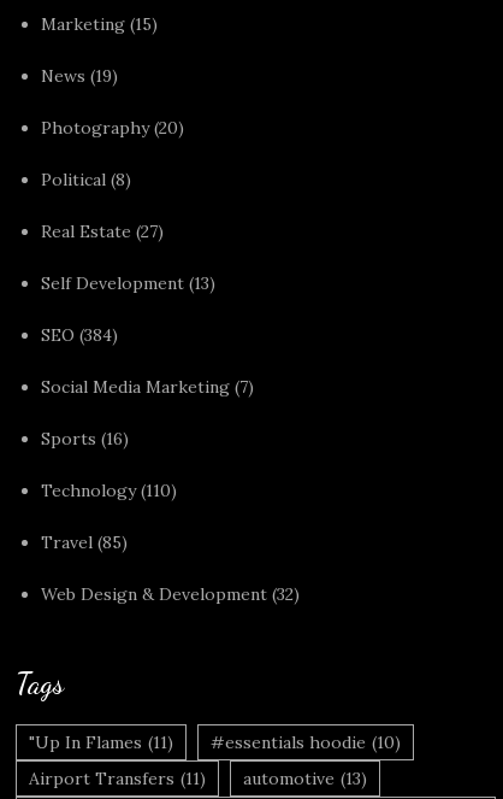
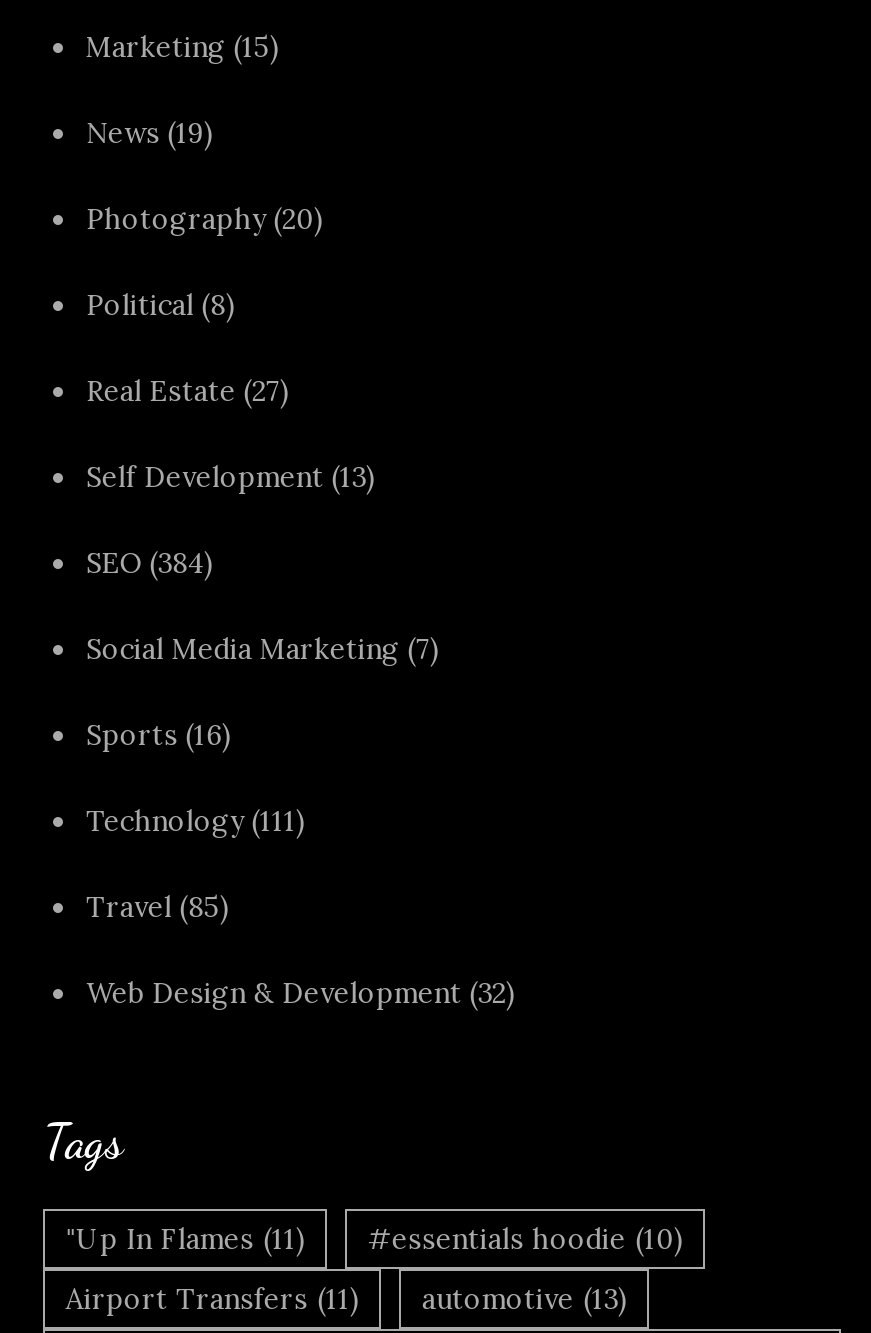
[41,480,177,502] Technology (110) -> [86,803,306,839] Technology (111)

